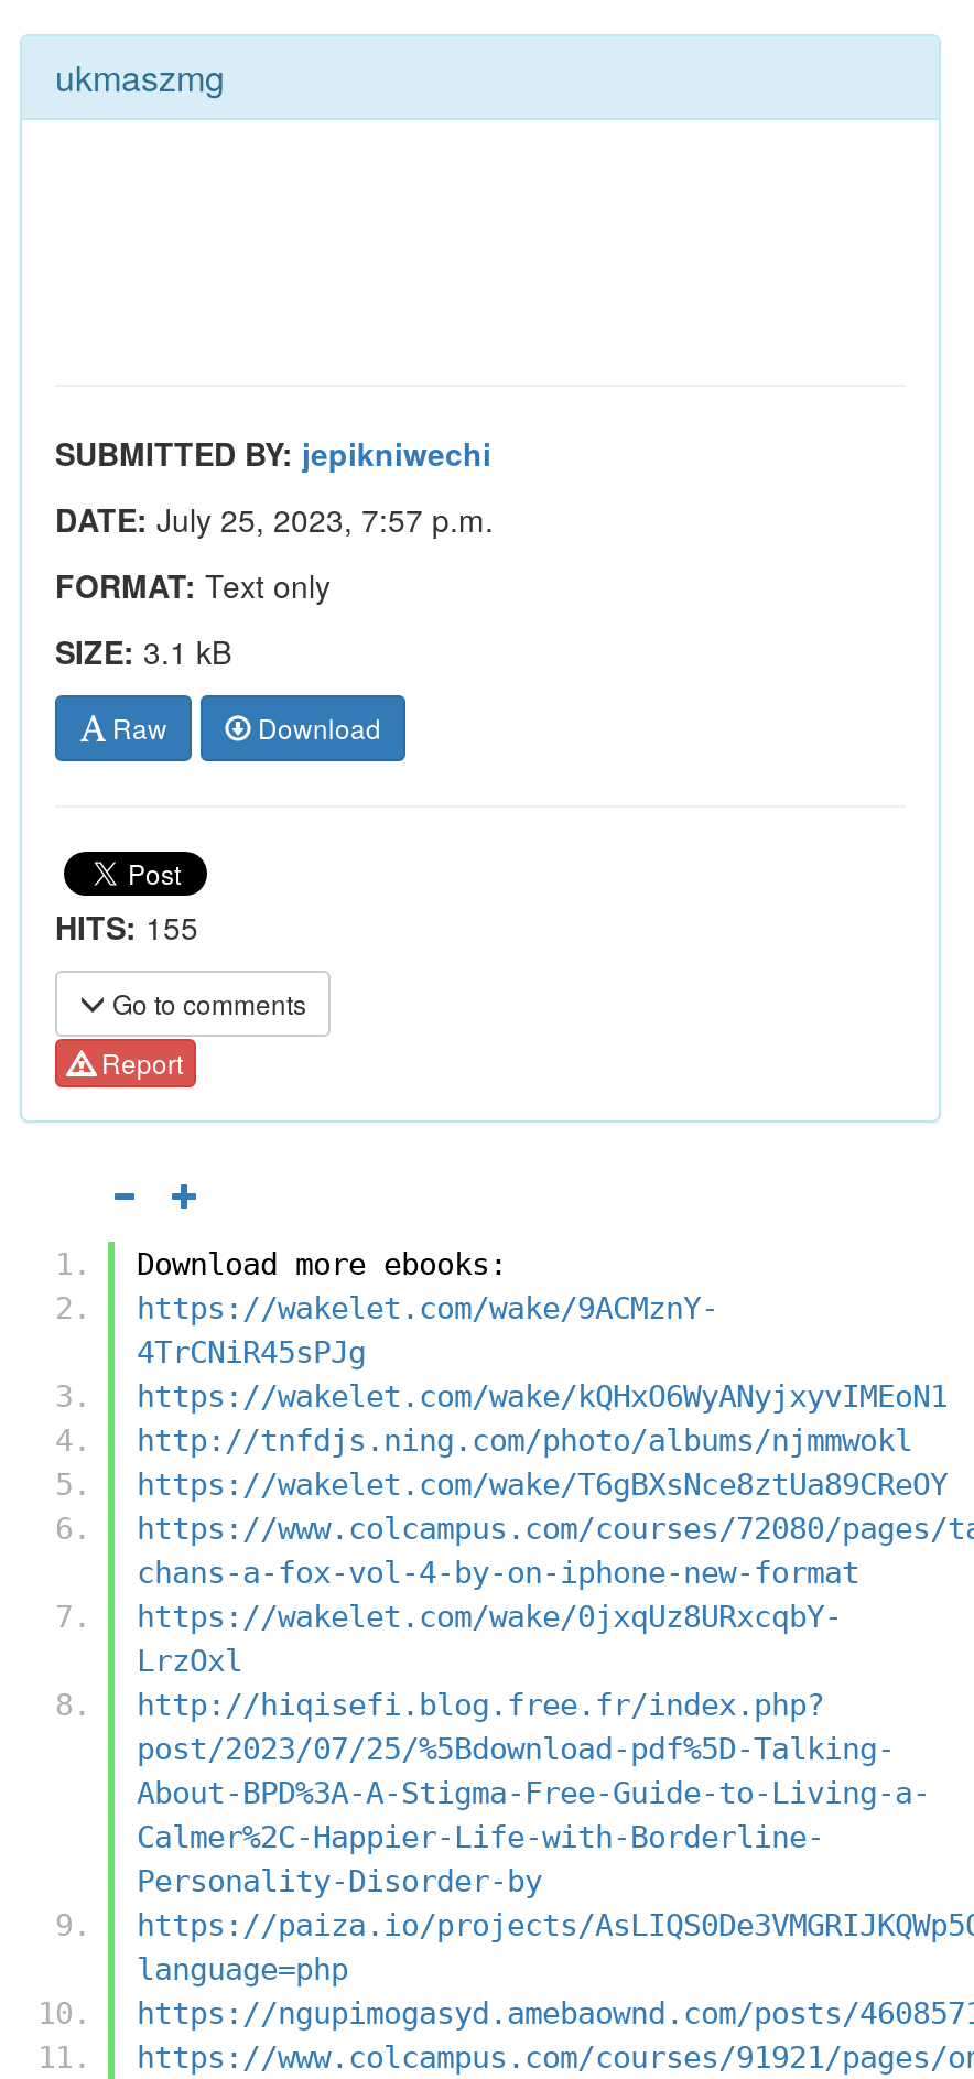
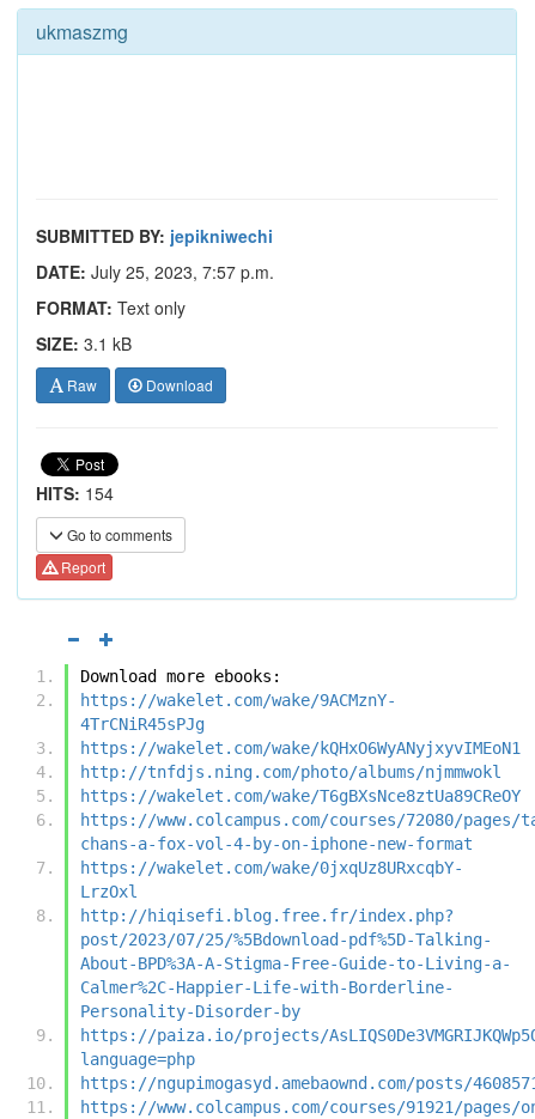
[55,905,198,949] HITS: 155 -> [36,481,114,505] HITS: 154

